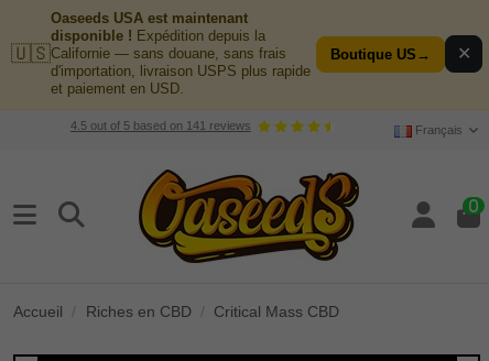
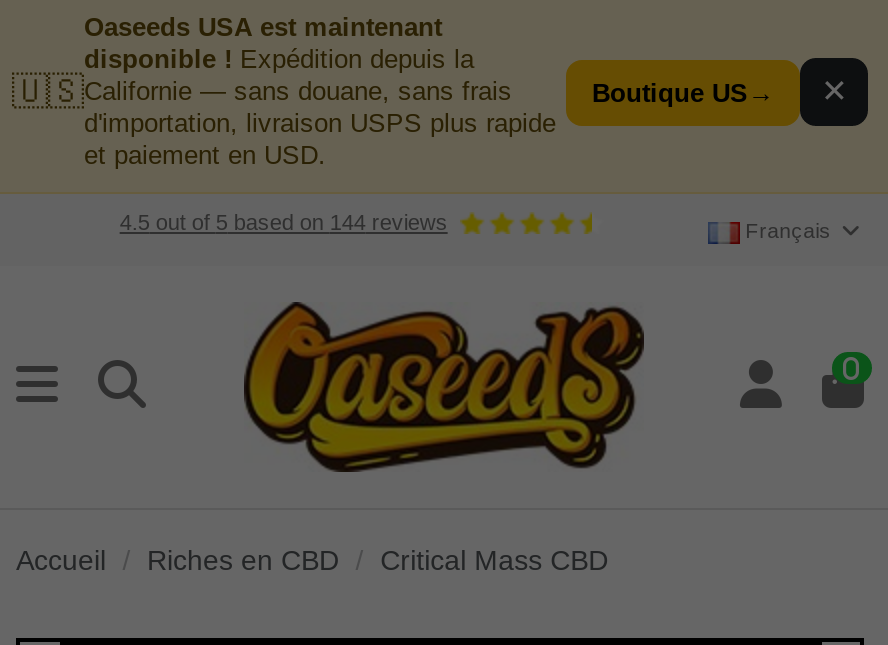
[70,119,251,132] 4.5 out of 5 based on 141 reviews -> [120,210,448,234] 4.5 out of 5 based on 144 reviews

